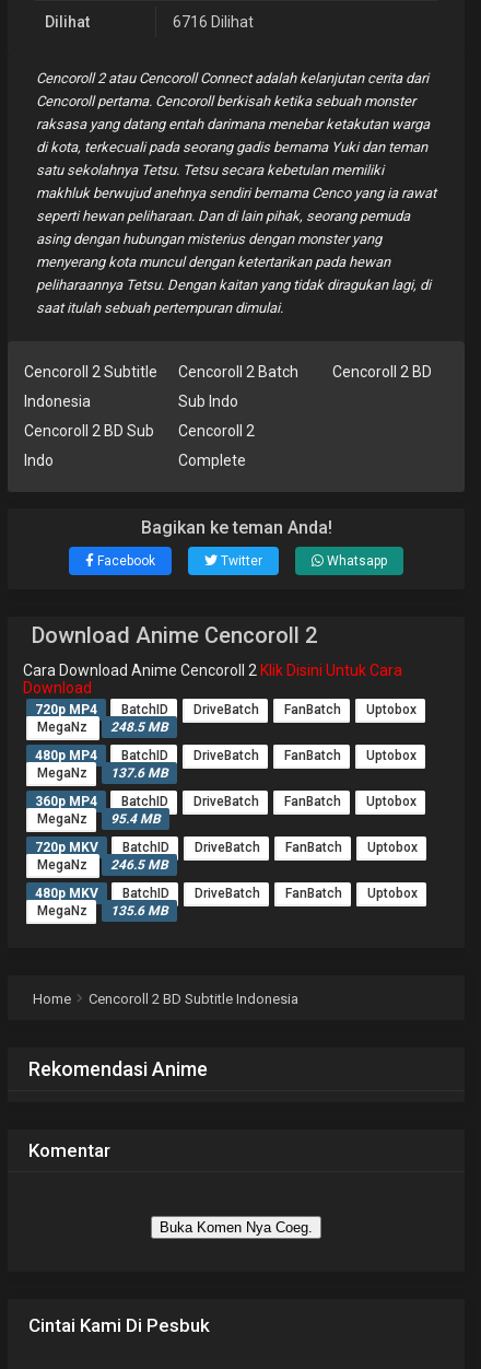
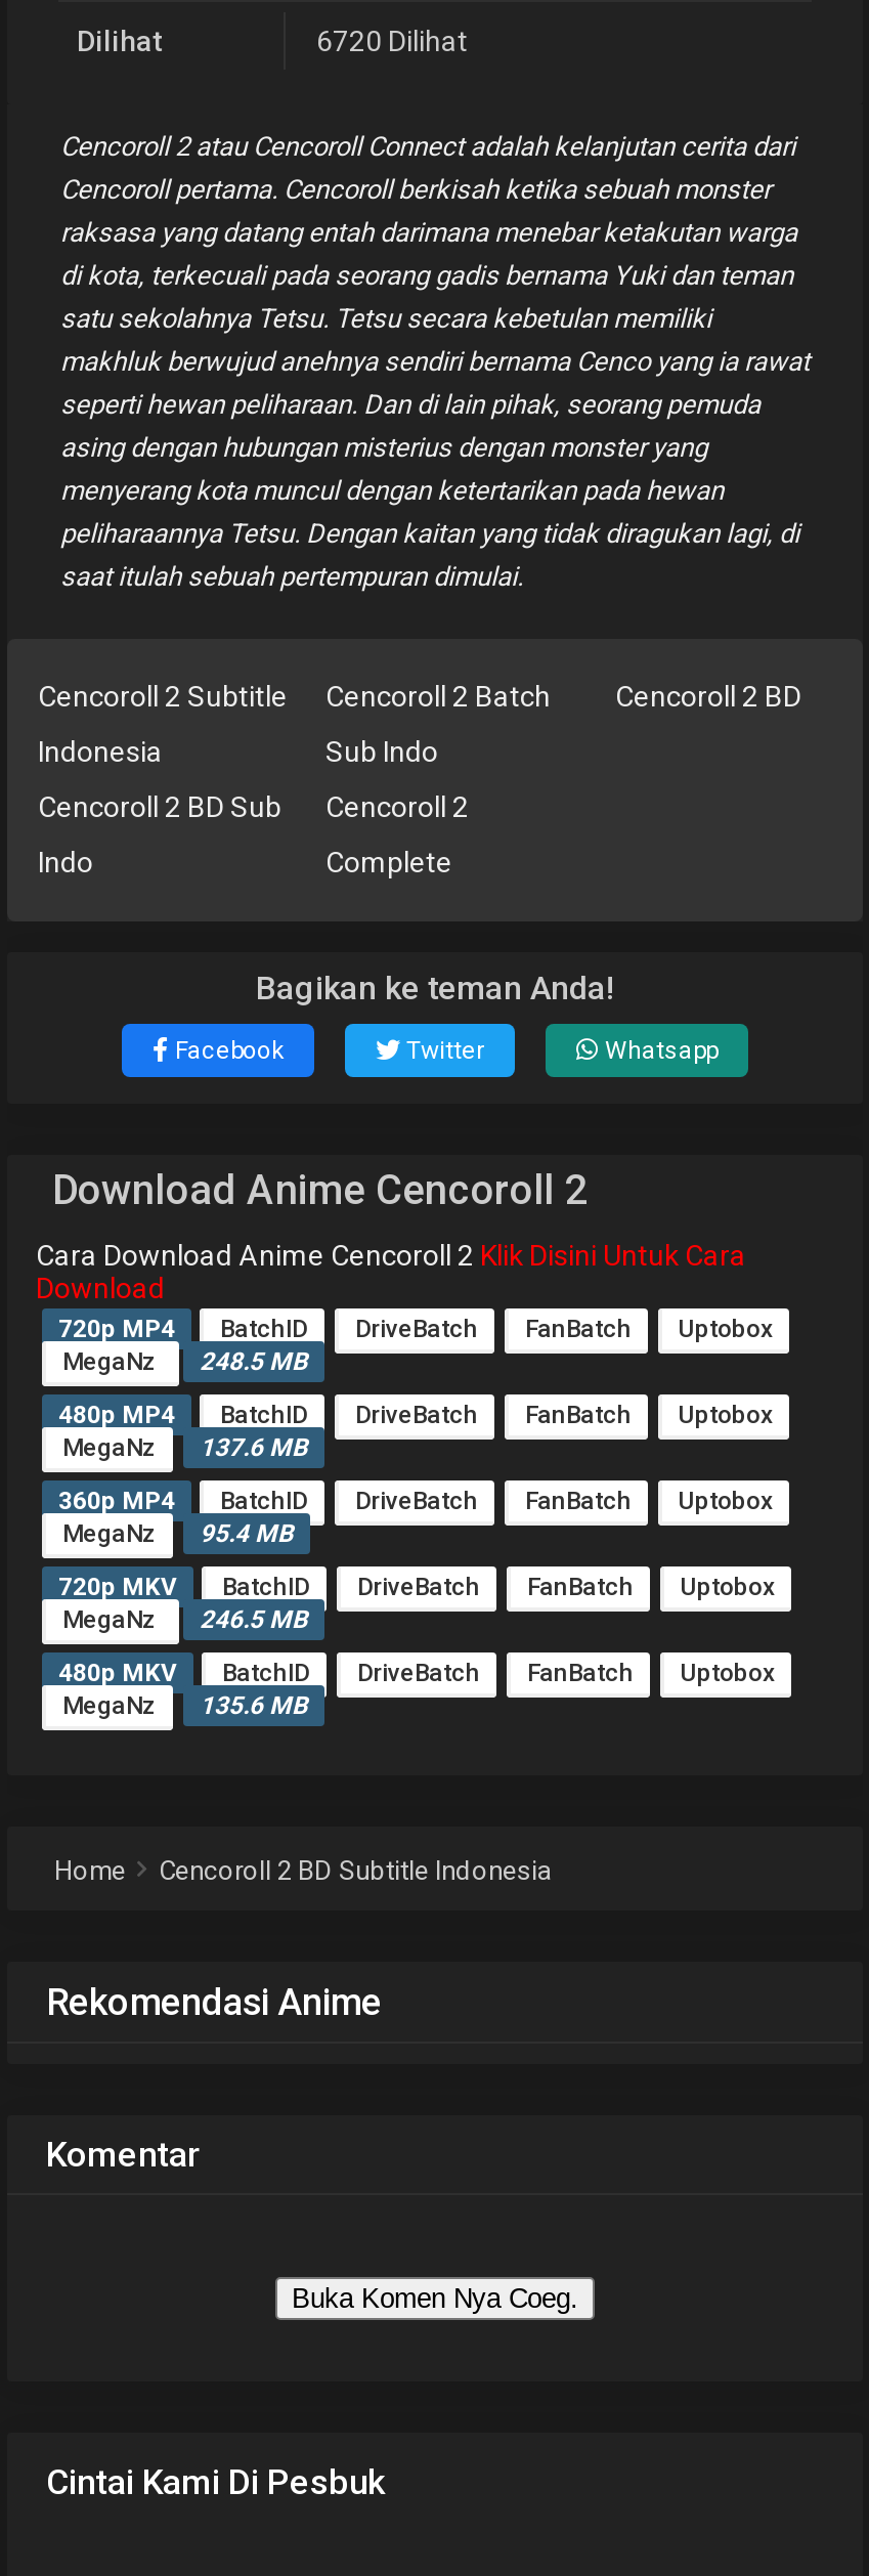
[173,14,254,31] 6716 Dilihat -> [316,26,468,58] 6720 Dilihat

